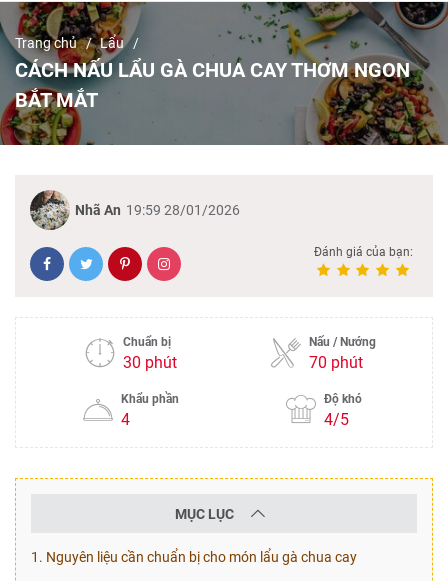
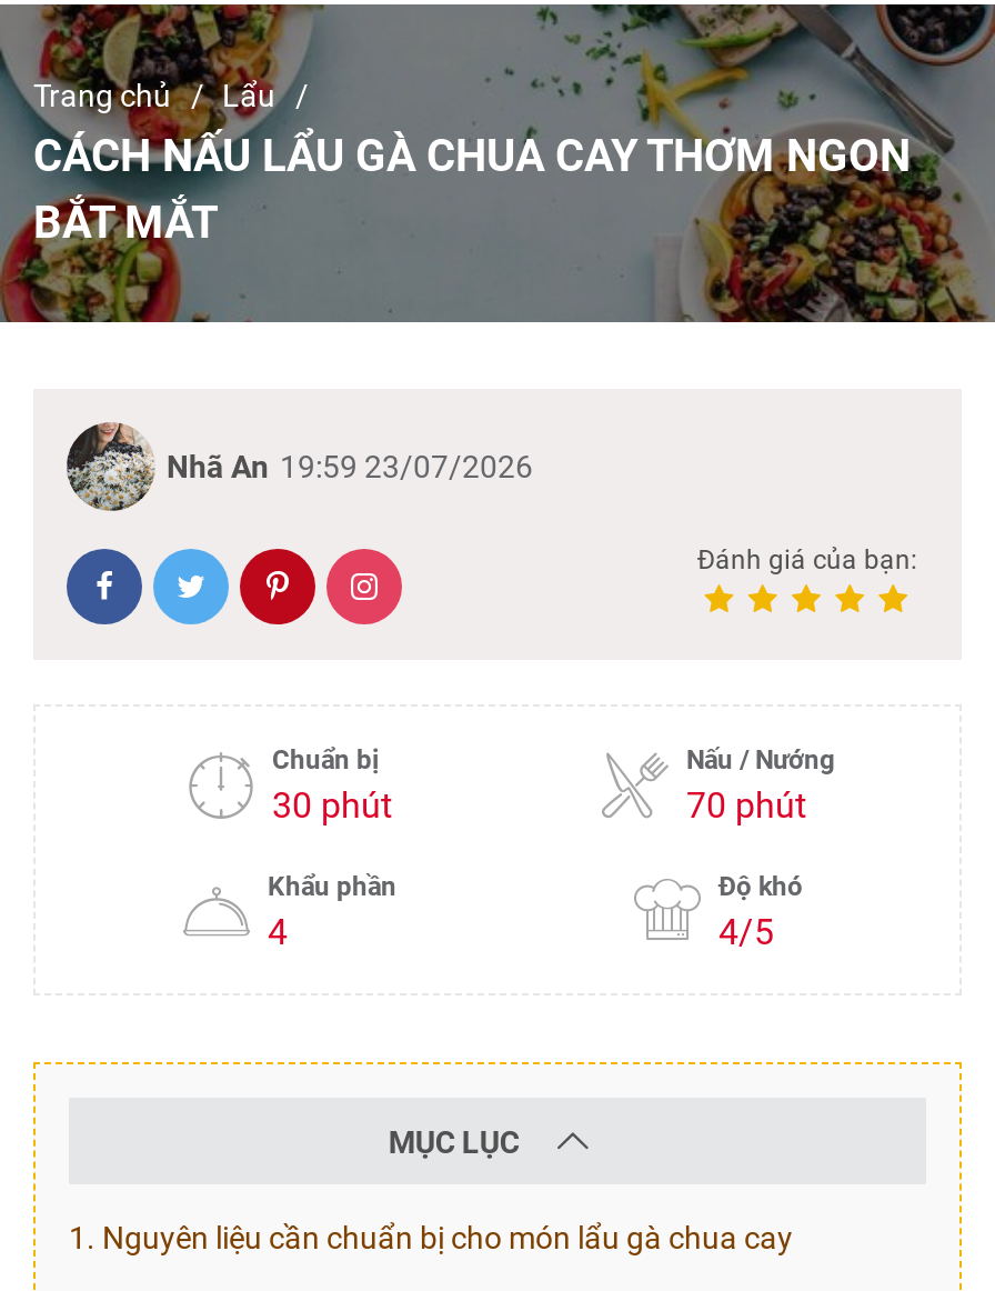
[75,201,240,217] Nhã An 19:59 28/01/2026 -> [167,448,533,483] Nhã An 19:59 23/07/2026

